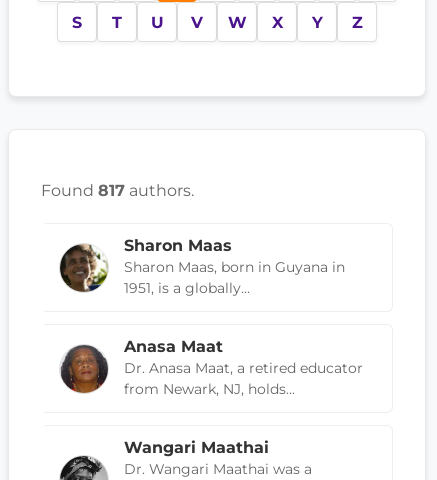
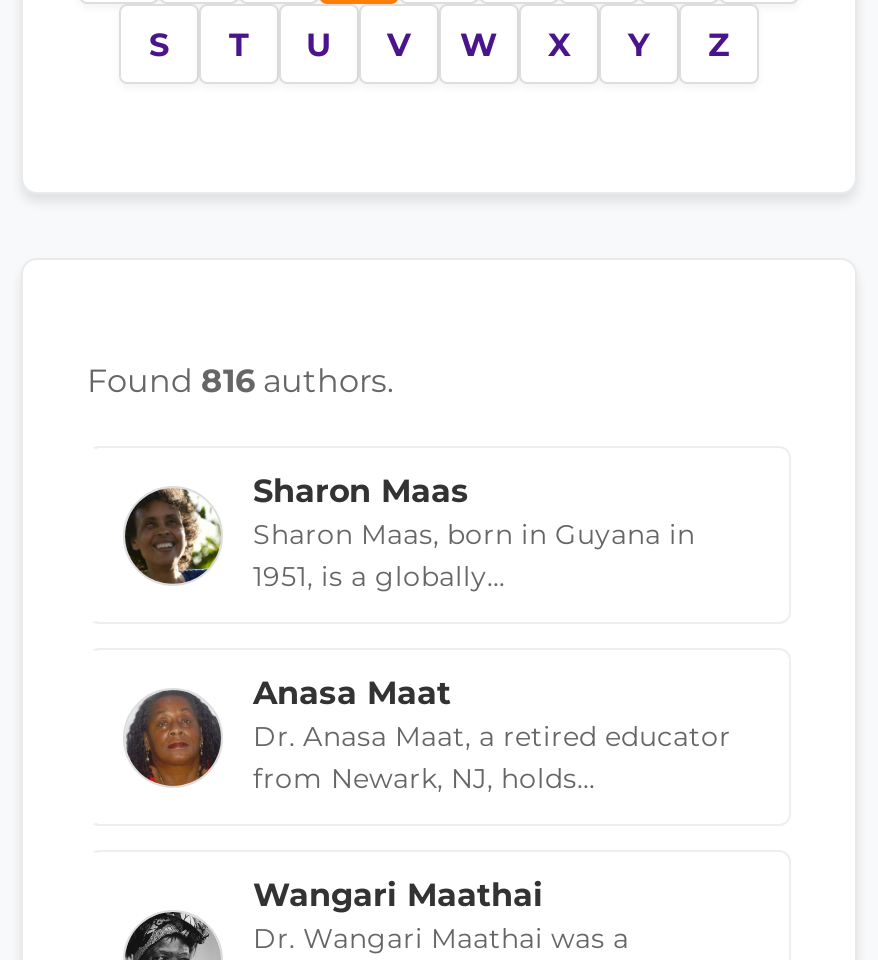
[41,181,194,200] Found 817 authors. -> [87,362,393,400] Found 816 authors.

